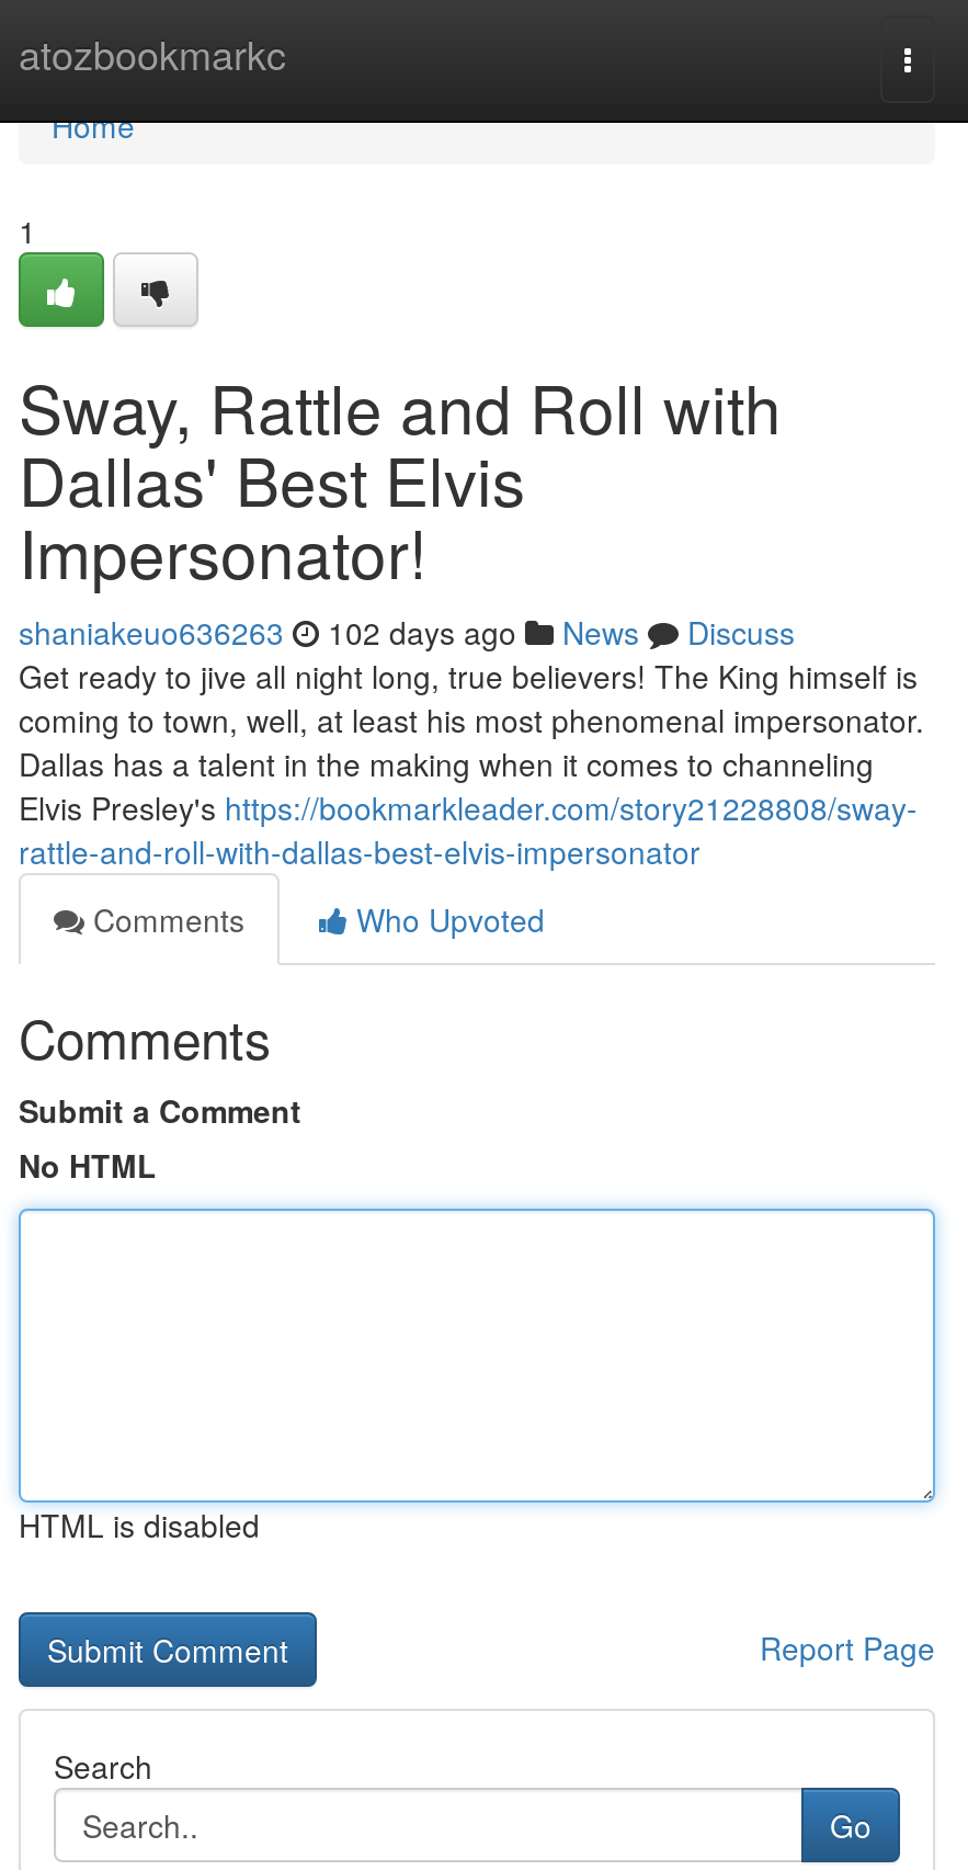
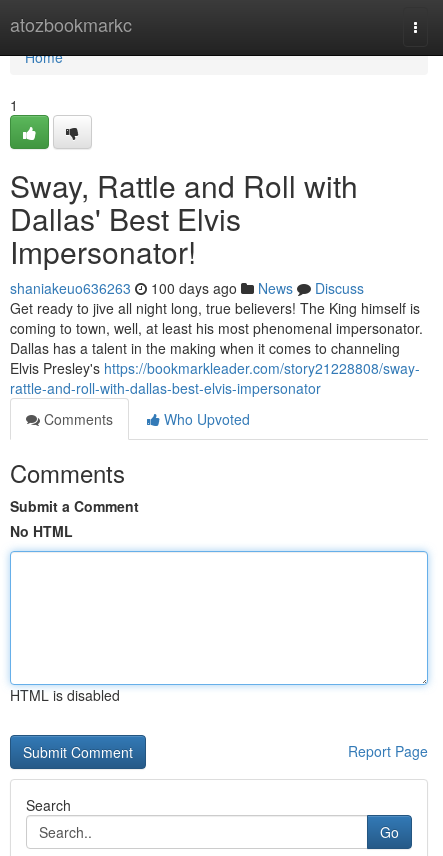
[19,610,795,654] shaniakeuo636263 102 days ago News Discuss -> [10,278,364,298] shaniakeuo636263 100 days ago News Discuss

